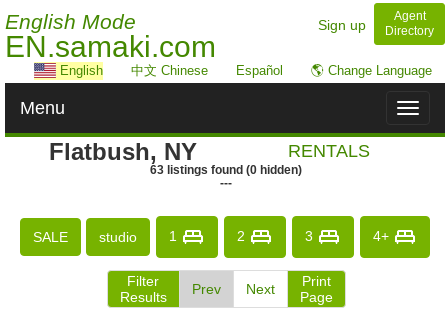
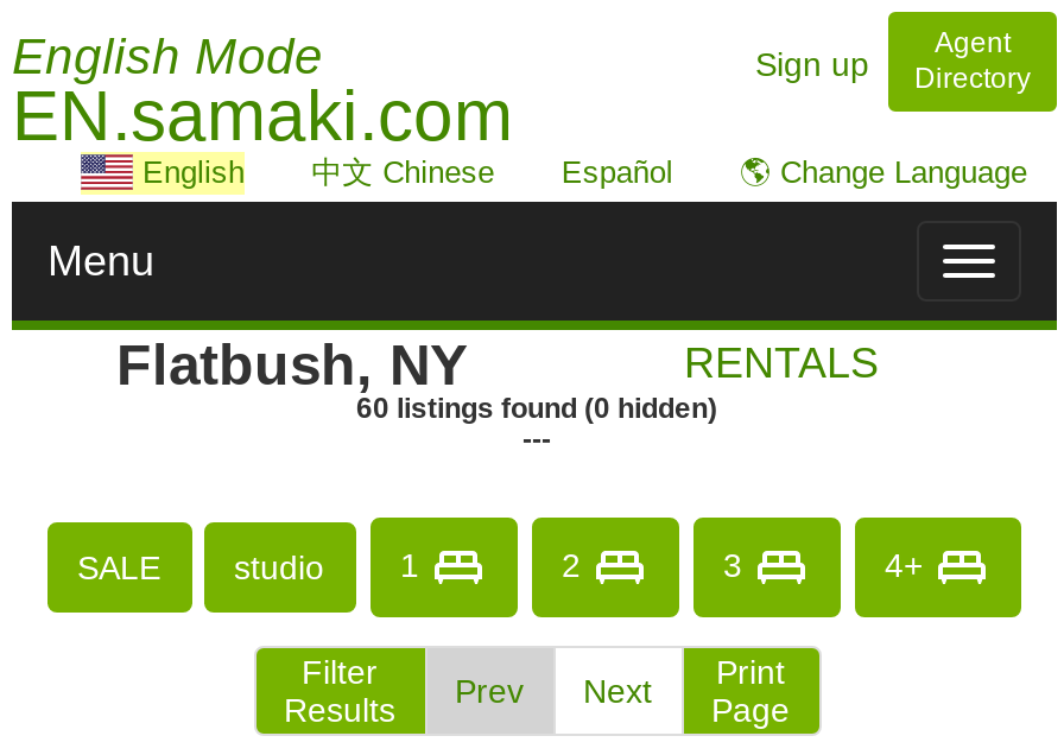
[150,163,302,177] 63 listings found (0 hidden) -> [356,392,717,425] 60 listings found (0 hidden)

